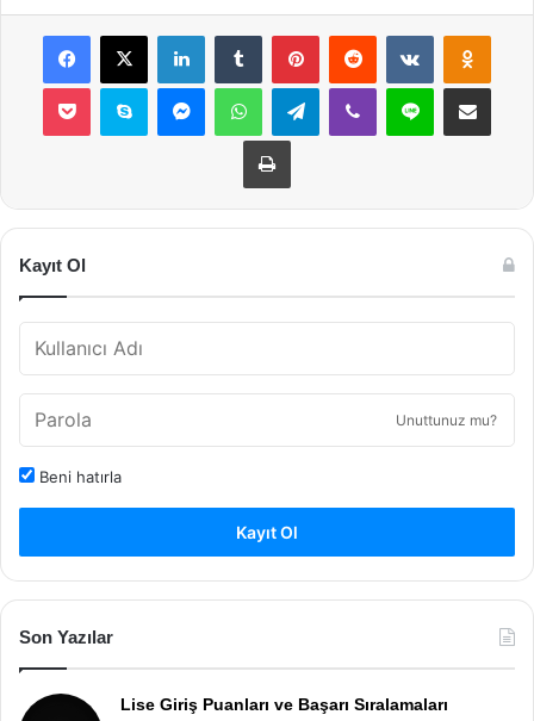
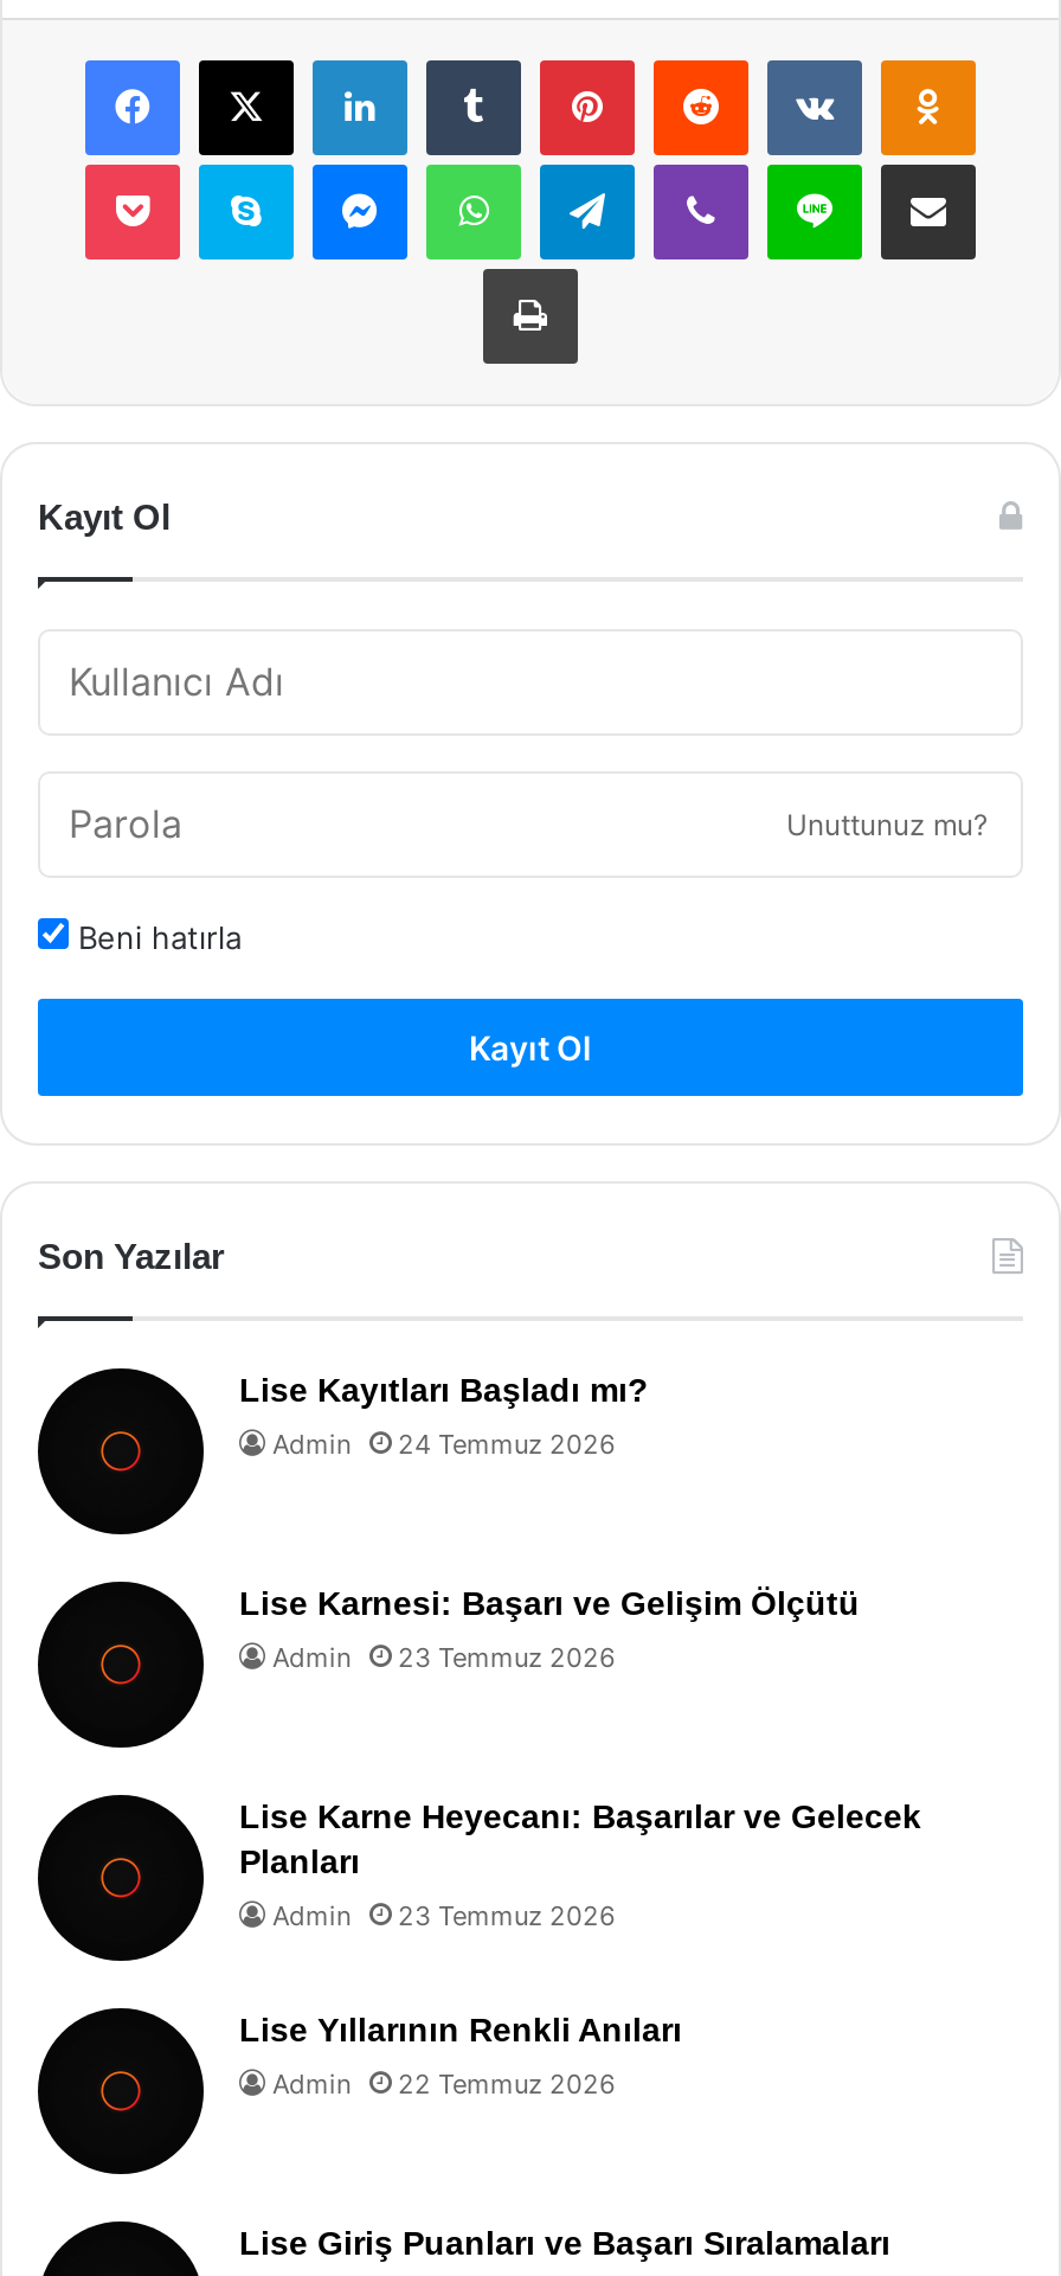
none -> [36,1370,649,1549] [image] | Lise Kayıtları Başladı mı? | Admin | 24 Temmuz 2026
none -> [36,1579,860,1750] [image] | Lise Karnesi: Başarı ve Gelişim Ölçütü | Admin | 23 Temmuz 2026
none -> [36,1771,921,2099] [image] | Lise Karne Heyecanı: Başarılar ve Gelecek | Planları | Admin | 23 Temmuz 2026 | Lise Yıllarının Renkli Anıları | Admin | 22 Temmuz 2026
none -> [36,2006,206,2174] [image]

